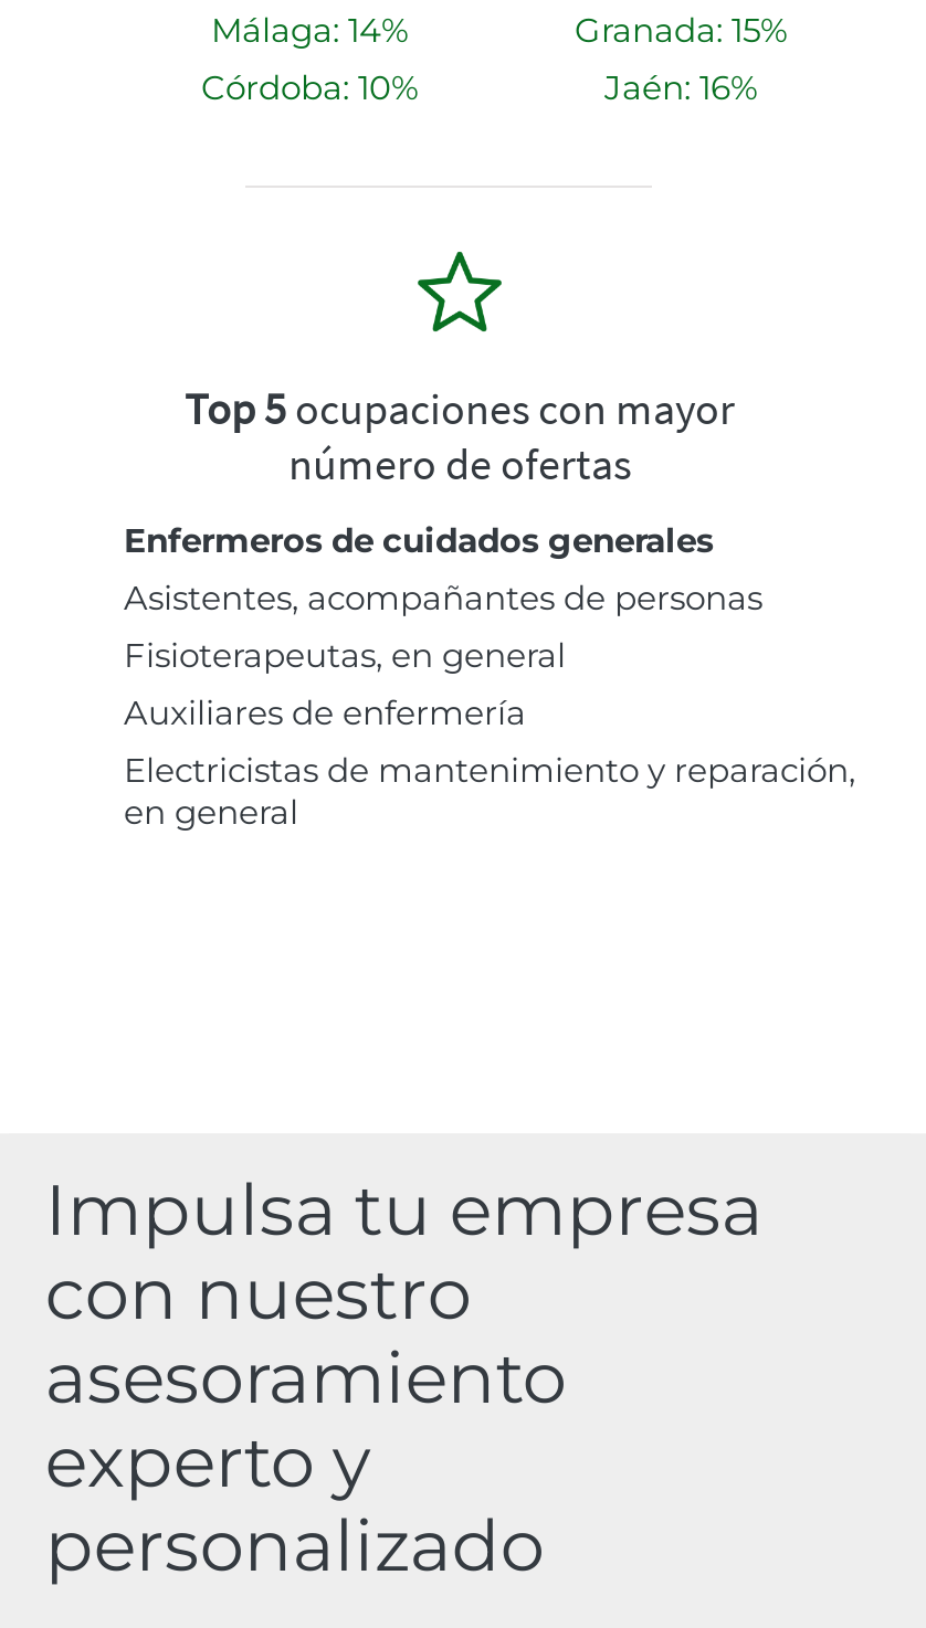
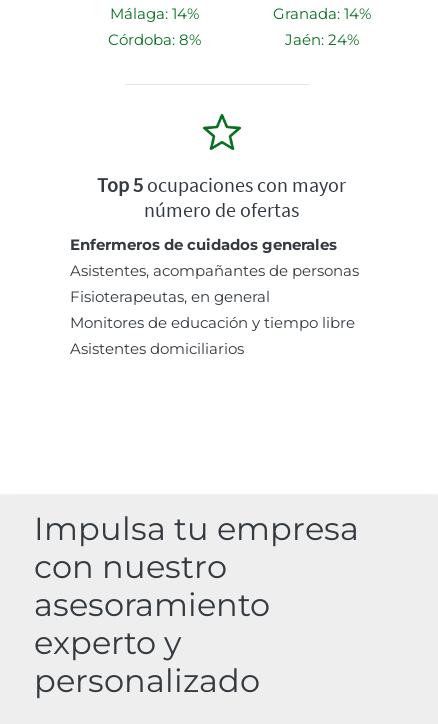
[575,9,787,51] Granada: 15% -> [273,4,371,23] Granada: 14%
[201,67,418,109] Córdoba: 10% -> [107,30,200,49] Córdoba: 8%
[604,67,757,109] Jaén: 16% -> [285,30,359,49] Jaén: 24%
[124,692,855,833] Auxiliares de enfermería | Electricistas de mantenimiento y reparación, | en general -> [70,313,355,358] Monitores de educación y tiempo libre | Asistentes domiciliarios

